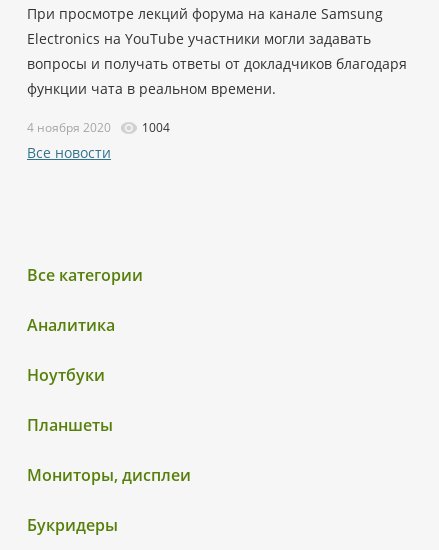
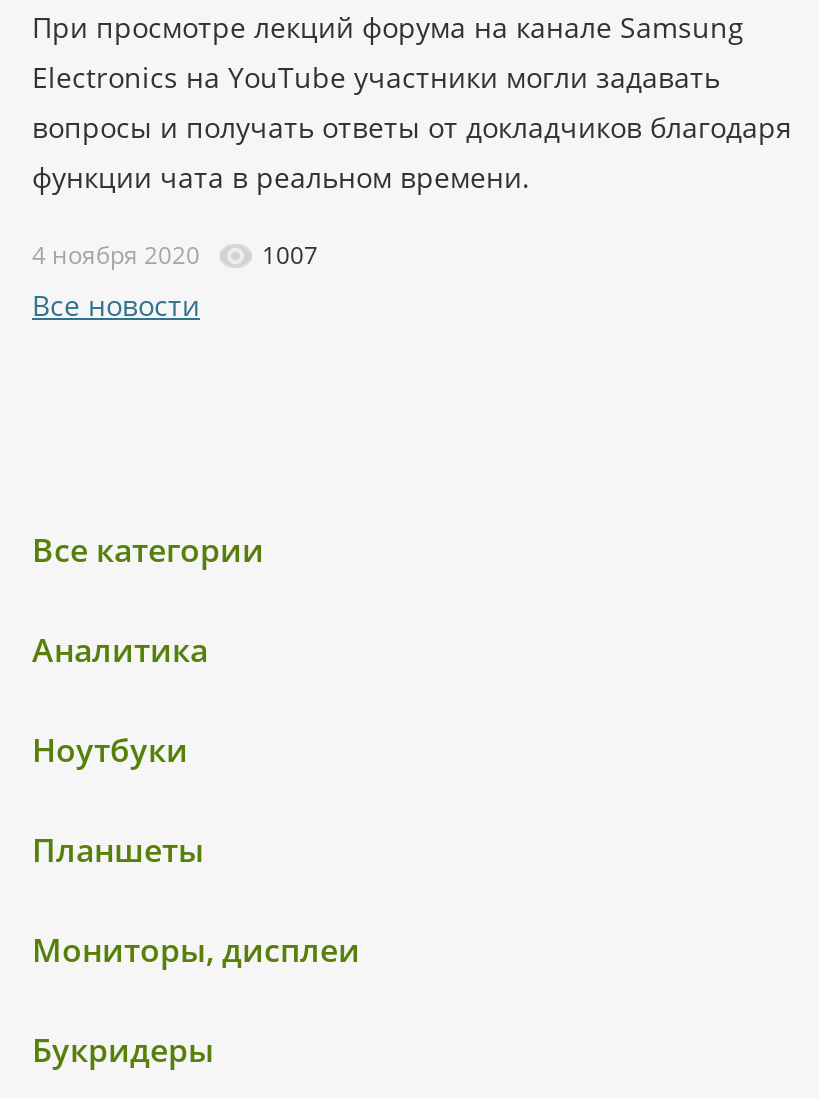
[27,119,170,136] 4 ноября 2020 1004 -> [32,238,318,272] 4 ноября 2020 1007

